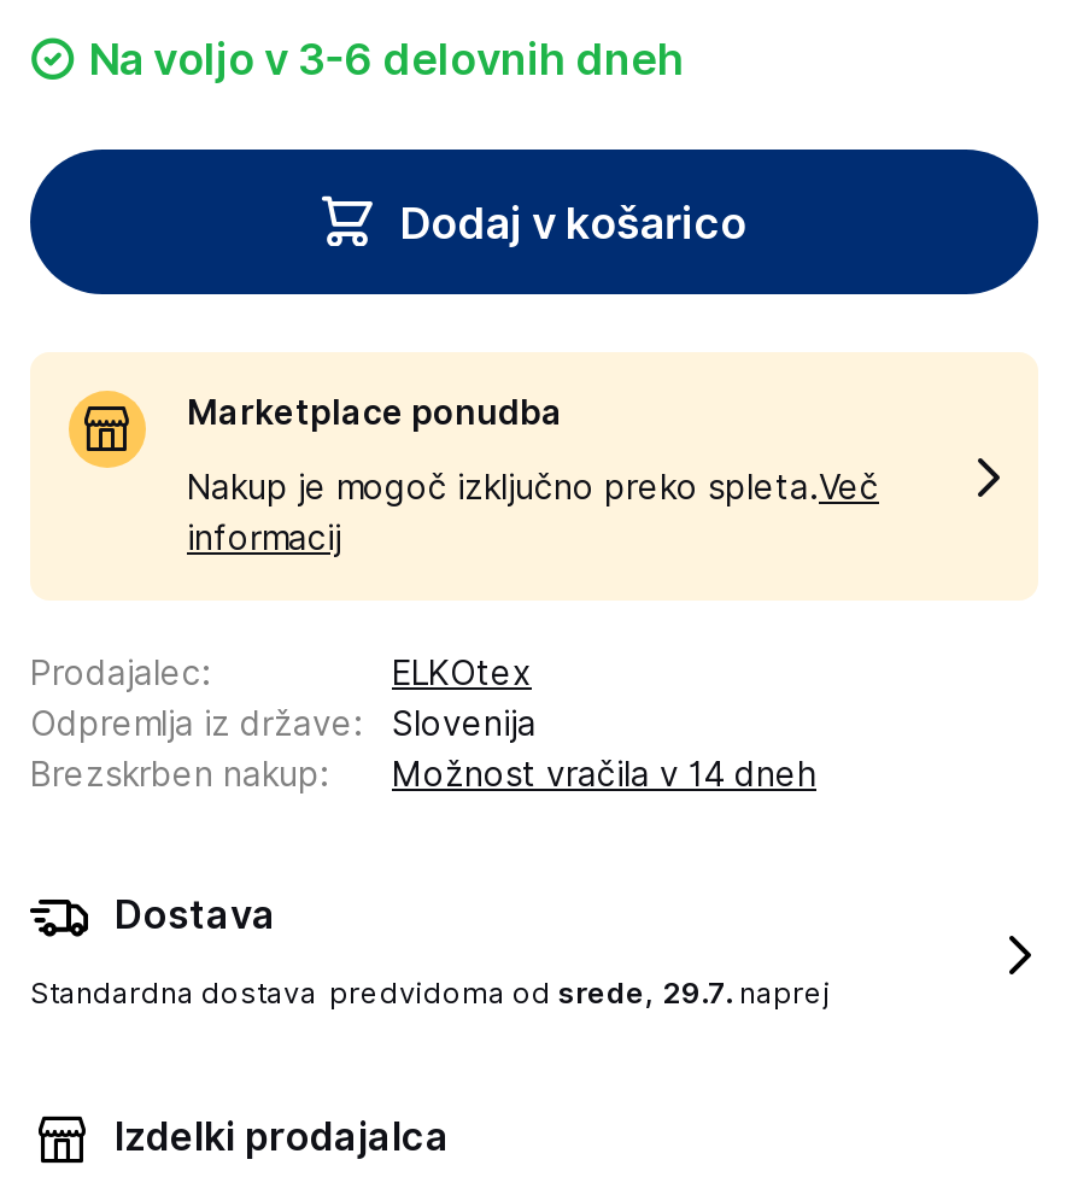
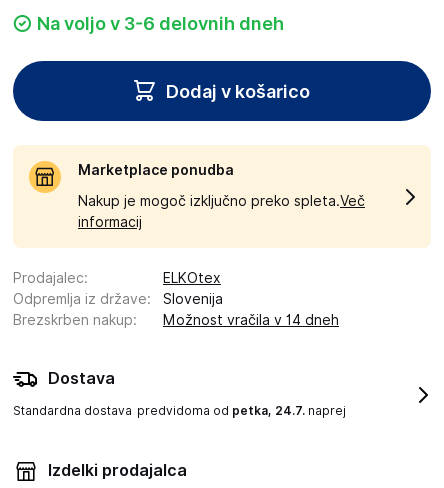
[30,974,831,1011] Standardna dostava predvidoma od srede, 29.7. naprej -> [13,403,346,418] Standardna dostava predvidoma od petka, 24.7. naprej

